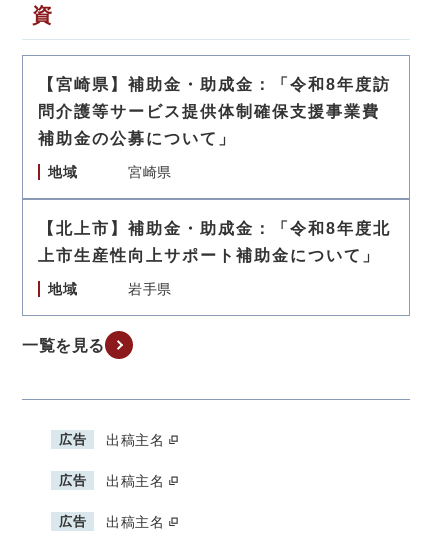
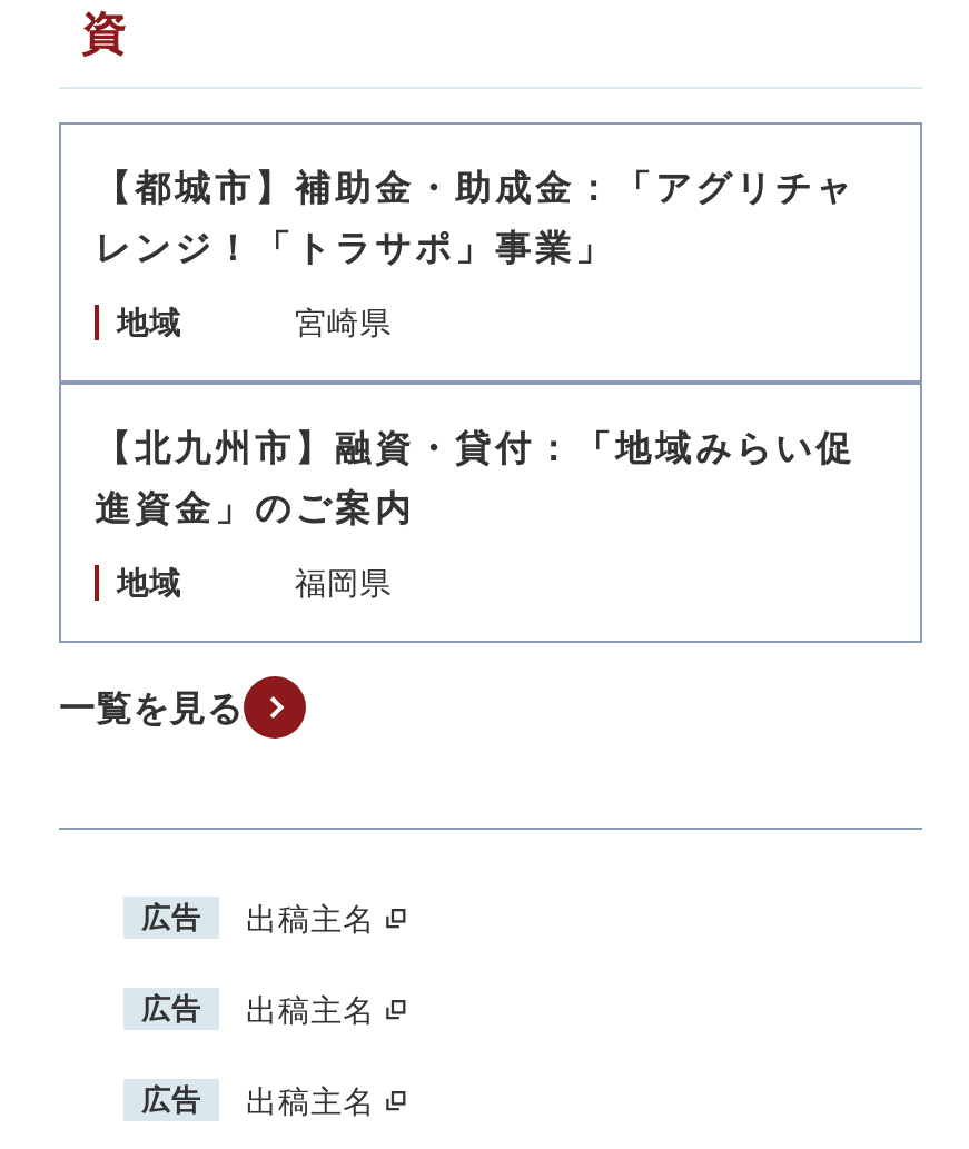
[38,76,391,147] 【宮崎県】補助金・助成金：「令和8年度訪 | 問介護等サービス提供体制確保支援事業費 | 補助金の公募について」 -> [95,169,856,267] 【都城市】補助金・助成金：「アグリチャ | レンジ！「トラサポ」事業」
[38,220,391,237] 【北上市】補助金・助成金：「令和8年度北 -> [95,429,856,467] 【北九州市】融資・貸付：「地域みらい促
[38,247,380,264] 上市生産性向上サポート補助金について」 -> [95,489,415,527] 進資金」のご案内
[128,281,172,297] 岩手県 -> [295,565,392,601] 福岡県

